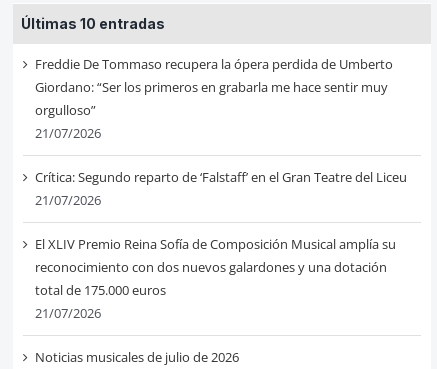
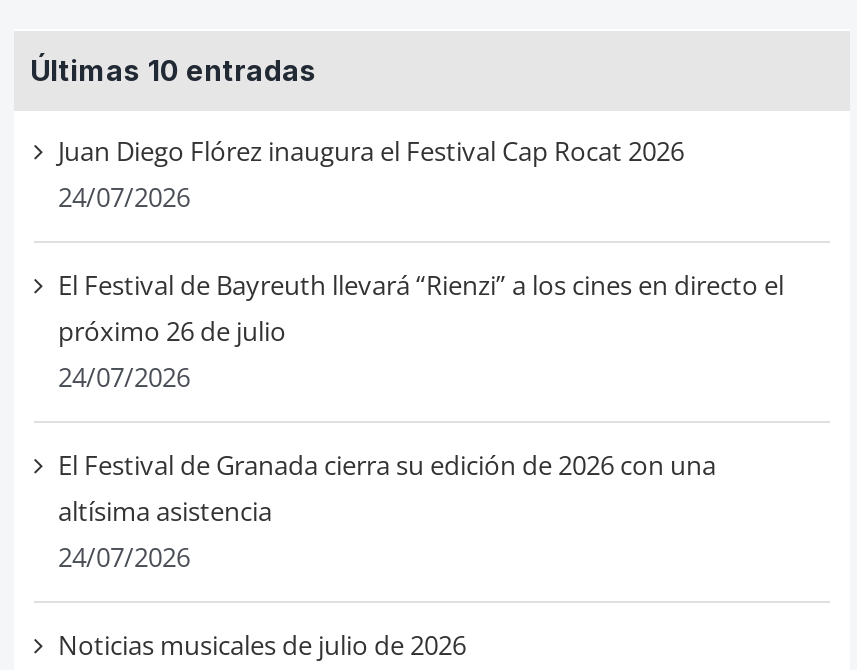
[35,55,393,142] Freddie De Tommaso recupera la ópera perdida de Umberto | Giordano: “Ser los primeros en grabarla me hace sentir muy | orgulloso” | 21/07/2026 -> [58,134,684,216] Juan Diego Flórez inaugura el Festival Cap Rocat 2026 | 24/07/2026
[35,168,407,209] Crítica: Segundo reparto de ‘Falstaff’ en el Gran Teatre del Liceu | 21/07/2026 -> [58,268,784,396] El Festival de Bayreuth llevará “Rienzi” a los cines en directo el | próximo 26 de julio | 24/07/2026
[35,235,396,322] El XLIV Premio Reina Sofía de Composición Musical amplía su | reconocimiento con dos nuevos galardones y una dotación | total de 175.000 euros | 21/07/2026 -> [58,448,716,576] El Festival de Granada cierra su edición de 2026 con una | altísima asistencia | 24/07/2026

